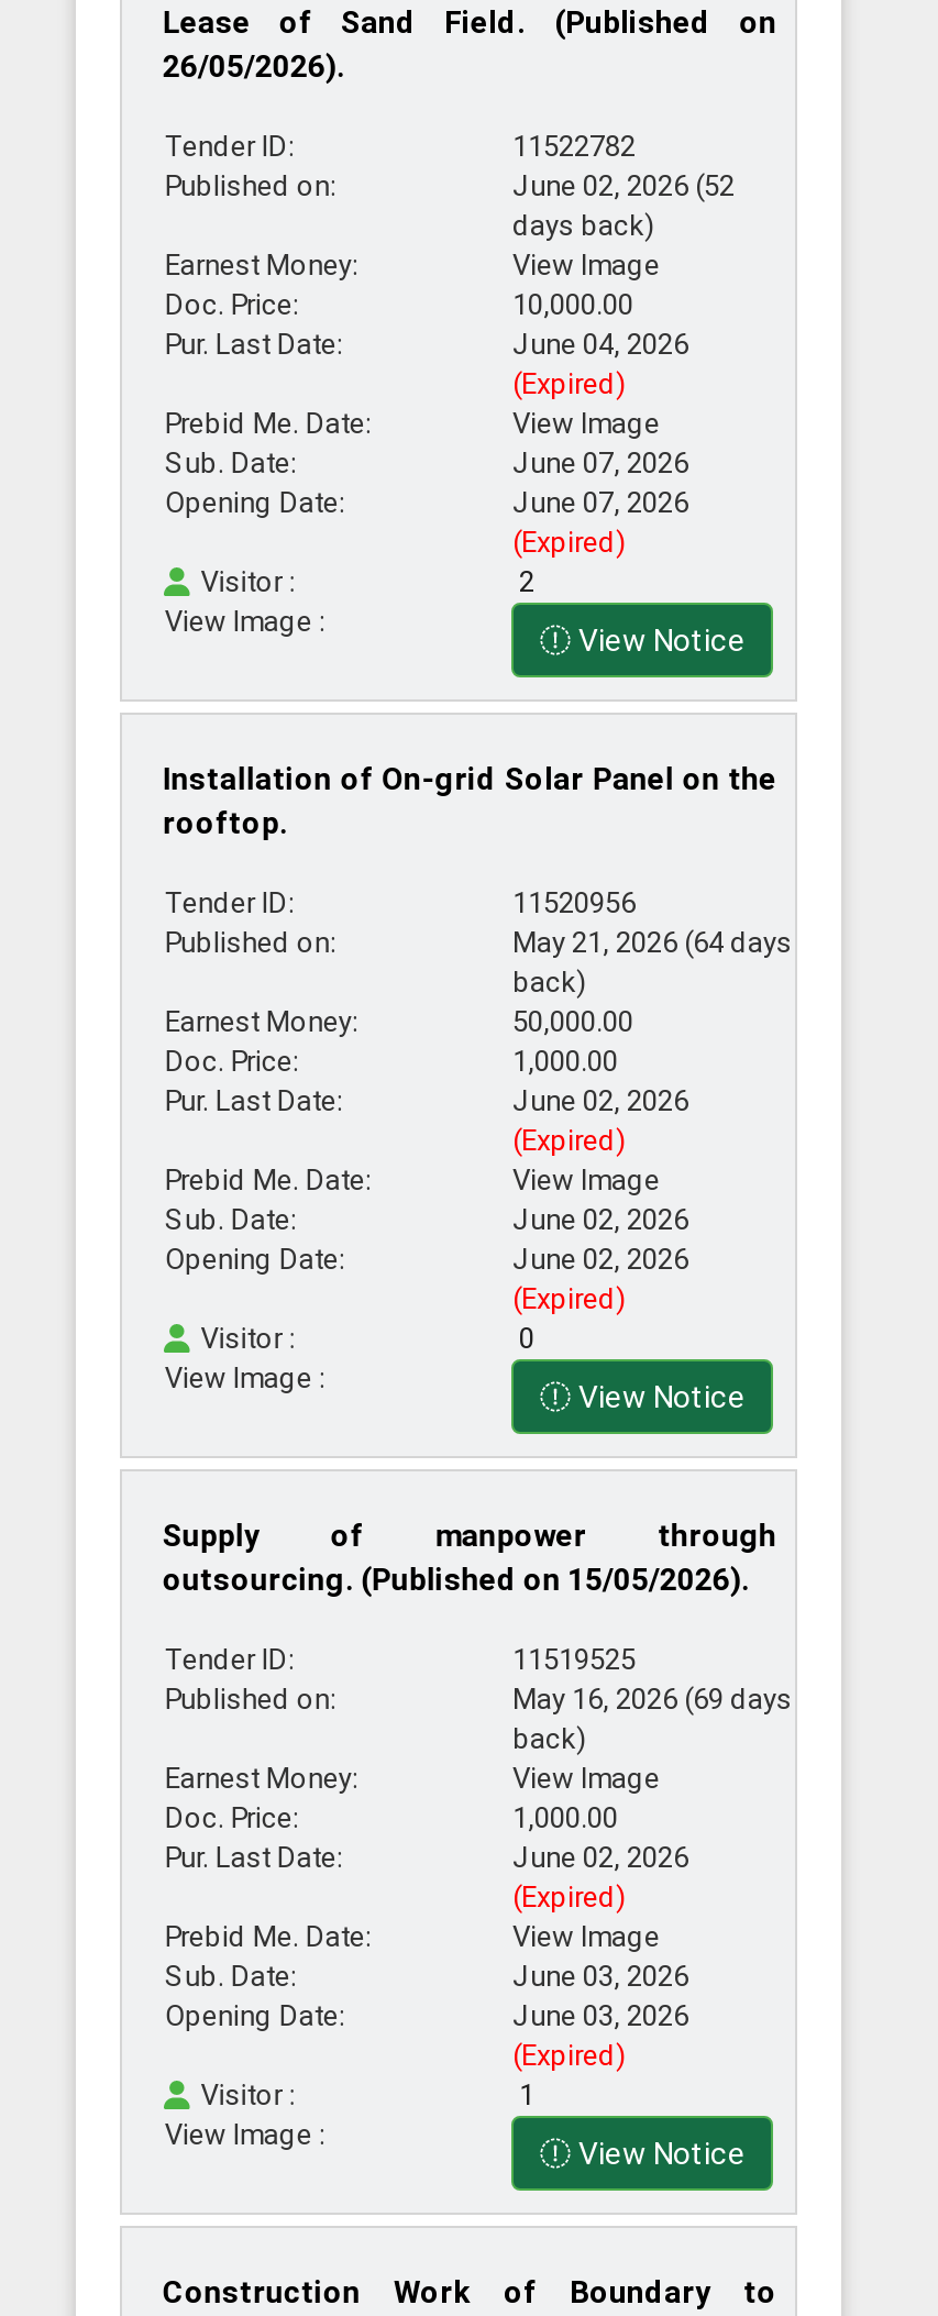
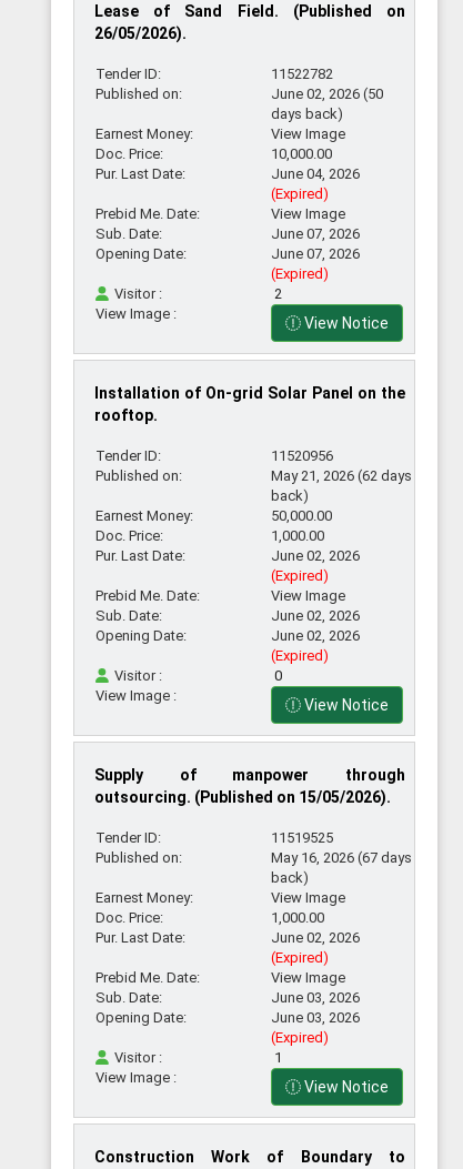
[512,169,735,202] June 02, 2026 (52 -> [271,85,384,102] June 02, 2026 (50
[512,926,792,959] May 21, 2026 (64 days -> [271,467,412,484] May 21, 2026 (62 days
[512,1683,792,1716] May 16, 2026 (69 days -> [271,849,412,866] May 16, 2026 (67 days

